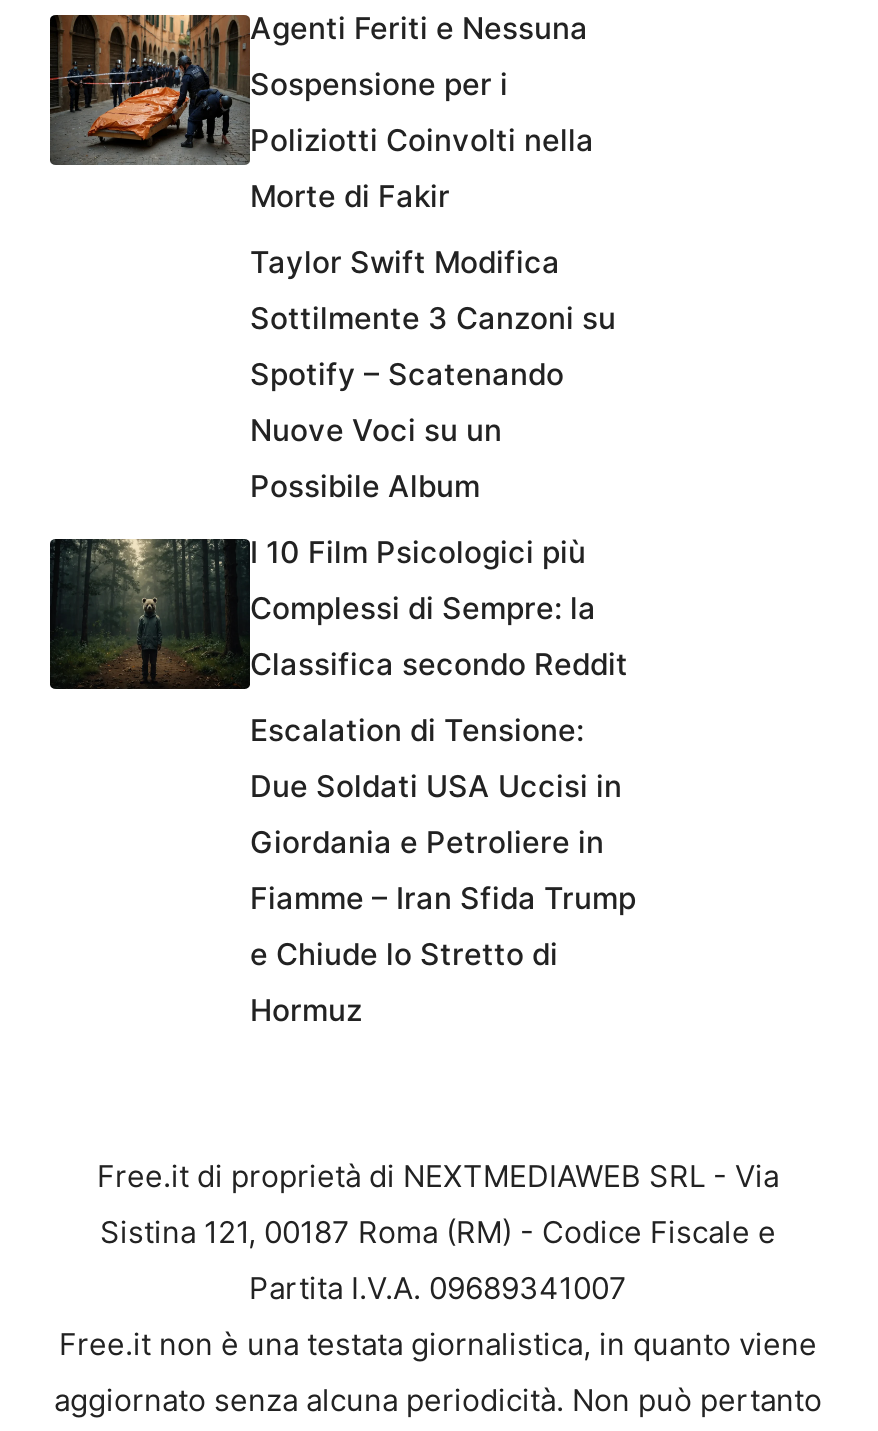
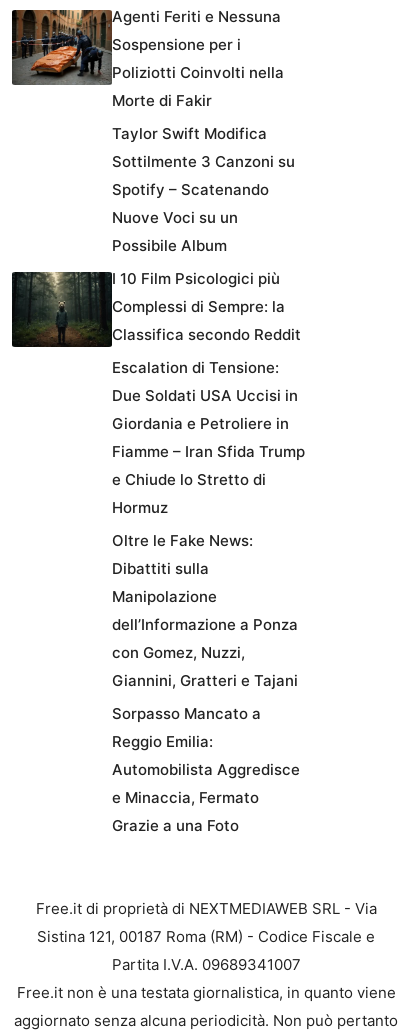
none -> [112,531,300,835] Oltre le Fake News: | Dibattiti sulla | Manipolazione | dell’Informazione a Ponza | con Gomez, Nuzzi, | Giannini, Gratteri e Tajani | Sorpasso Mancato a | Reggio Emilia: | Automobilista Aggredisce | e Minaccia, Fermato | Grazie a una Foto

